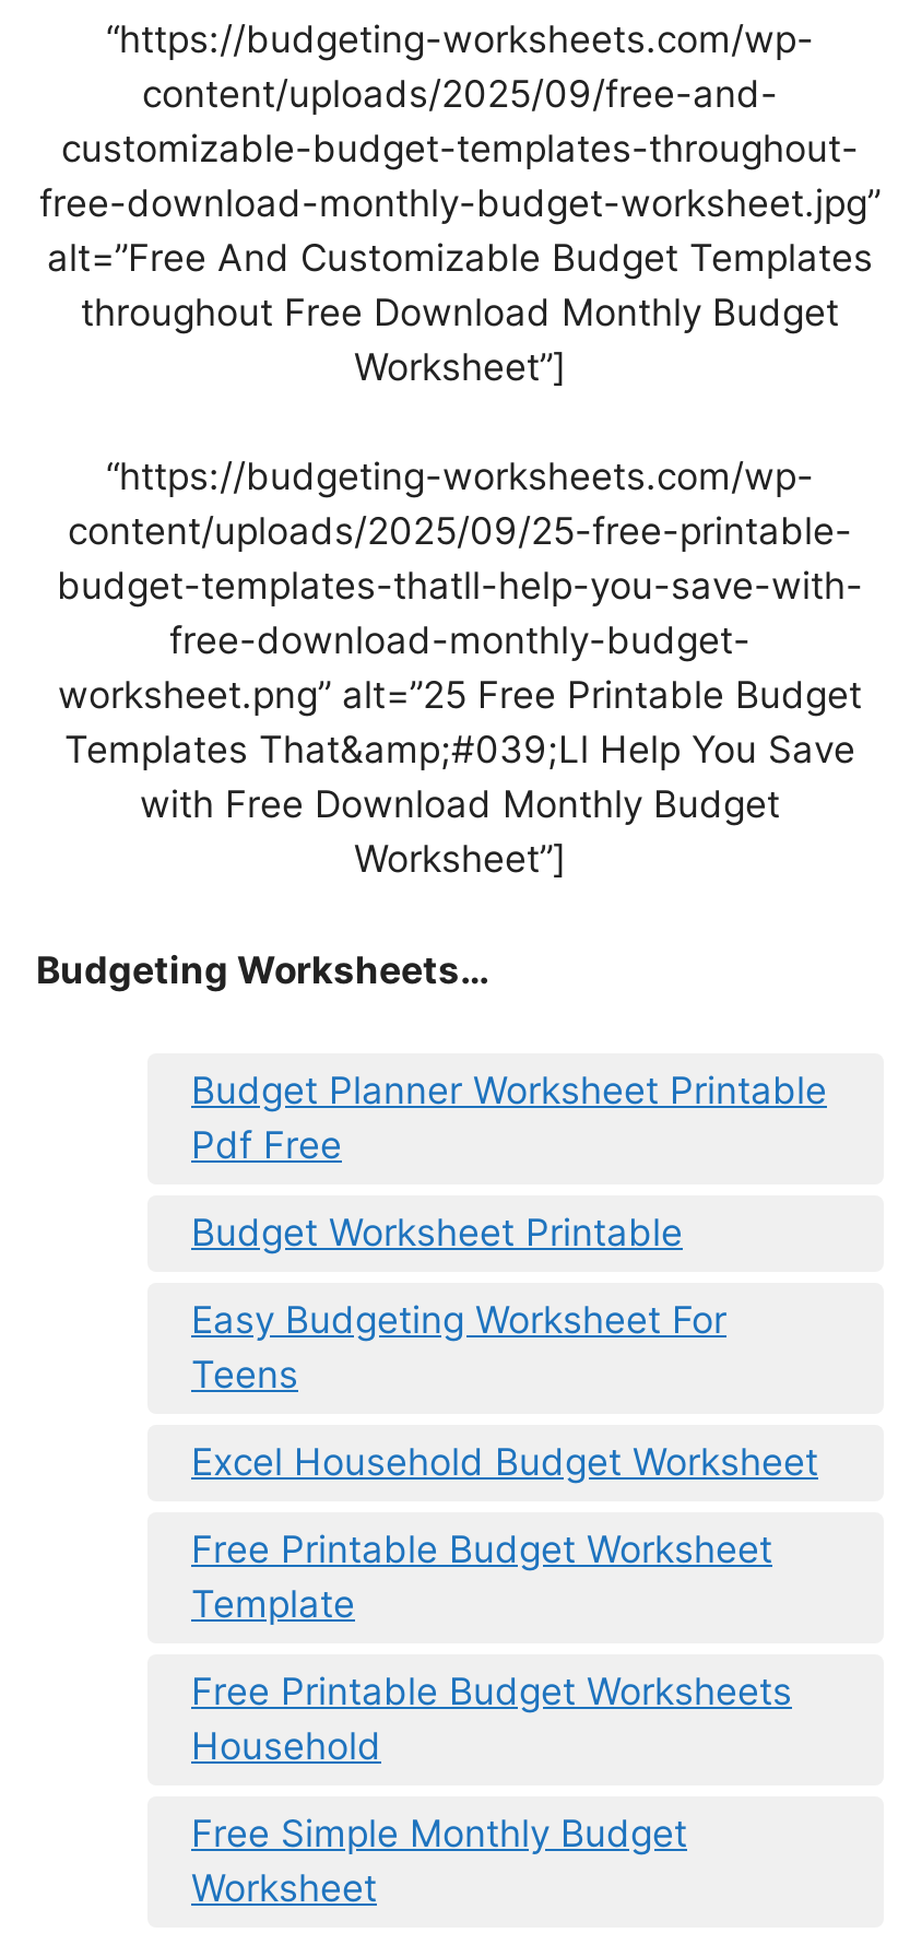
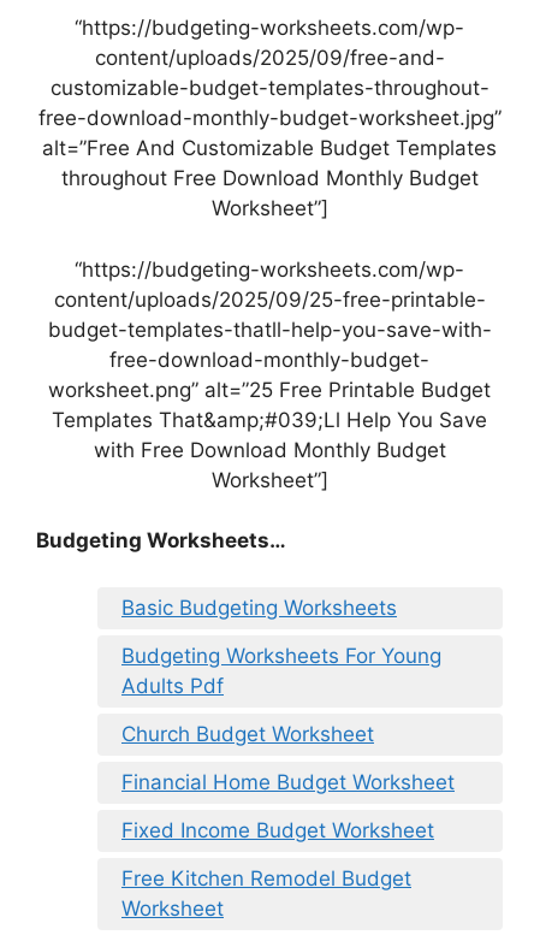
[191,1068,827,1855] Budget Planner Worksheet Printable | Pdf Free | Budget Worksheet Printable | Easy Budgeting Worksheet For | Teens | Excel Household Budget Worksheet | Free Printable Budget Worksheet | Template | Free Printable Budget Worksheets | Household | Free Simple Monthly Budget -> [121,596,455,890] Basic Budgeting Worksheets | Budgeting Worksheets For Young | Adults Pdf | Church Budget Worksheet | Financial Home Budget Worksheet | Fixed Income Budget Worksheet | Free Kitchen Remodel Budget

